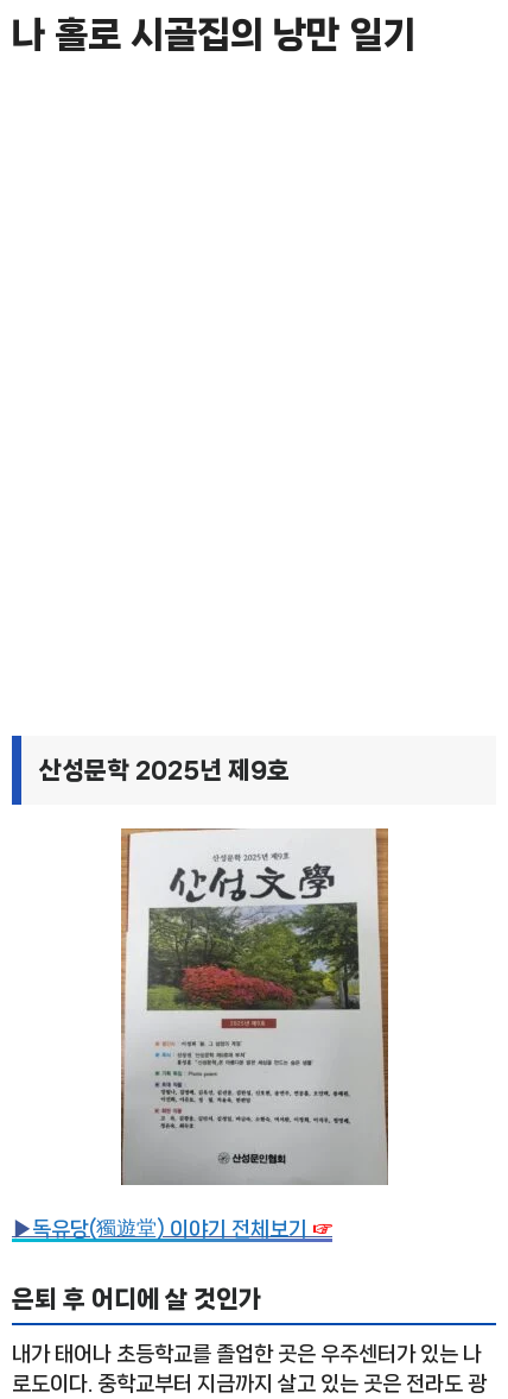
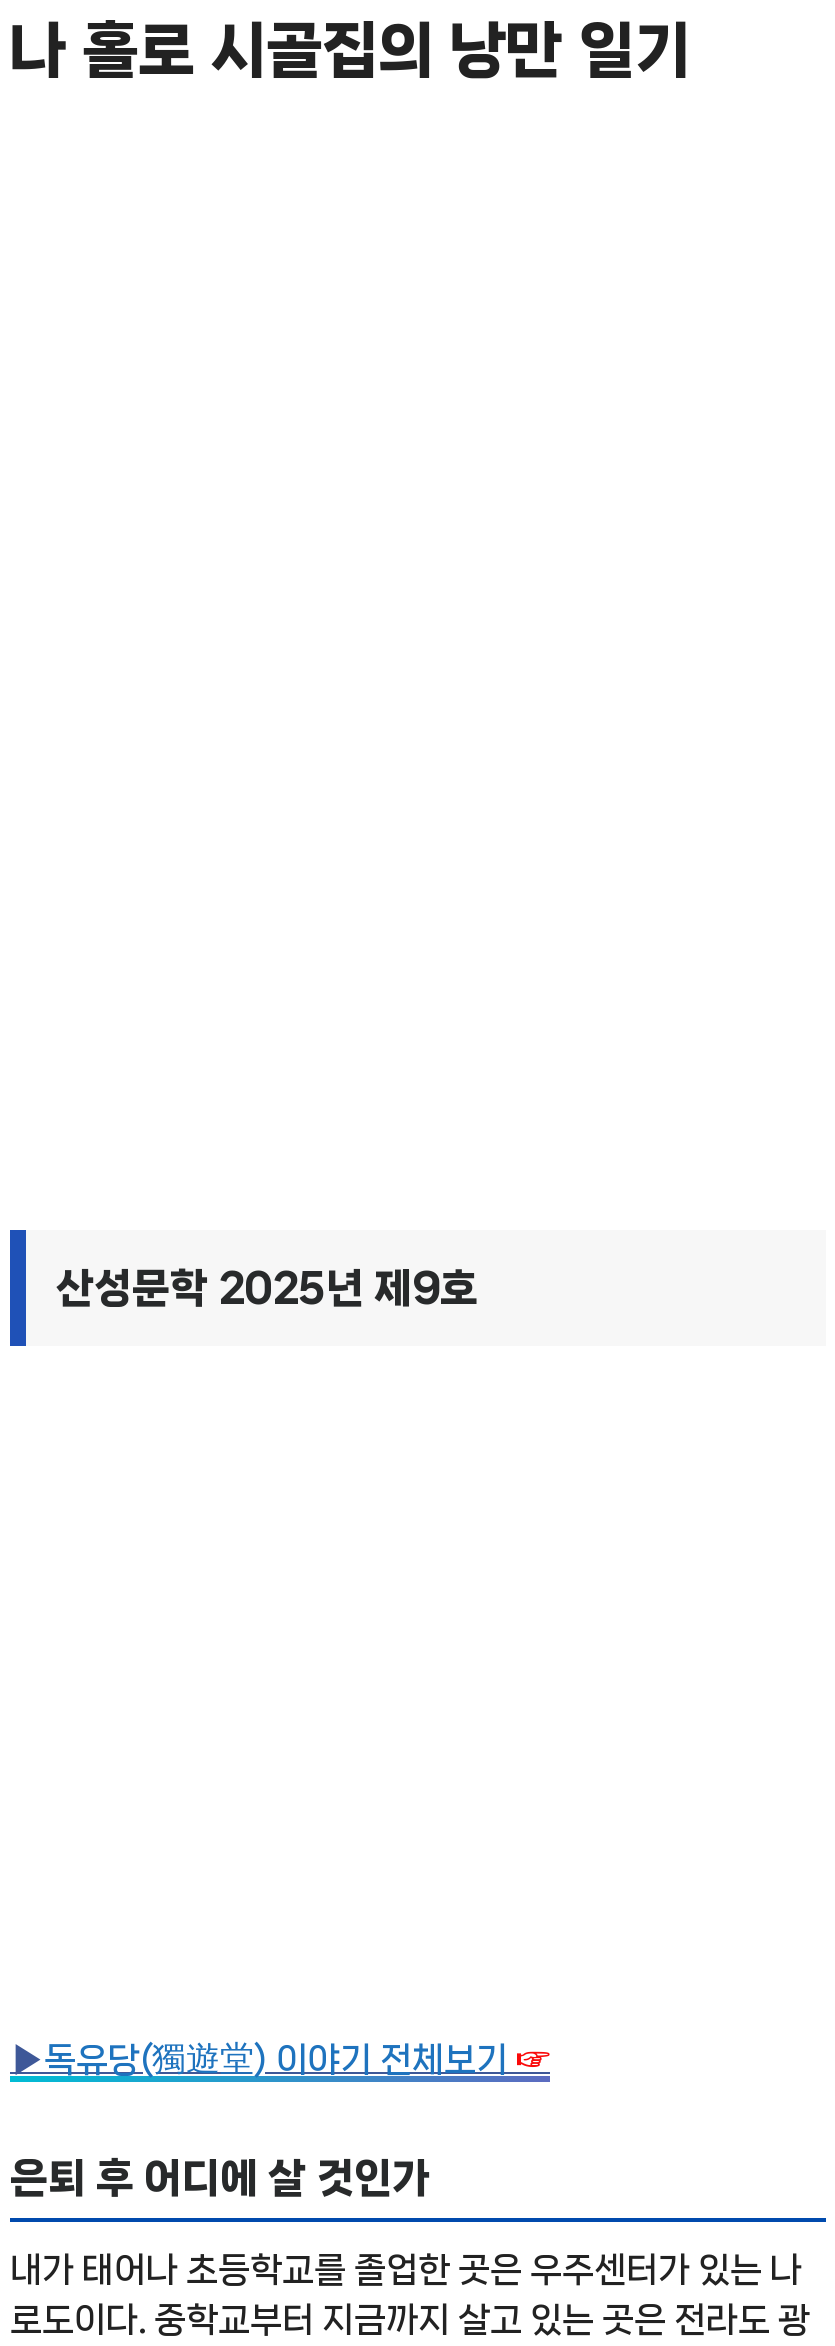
[120,827,389,1186] [image] -> none

